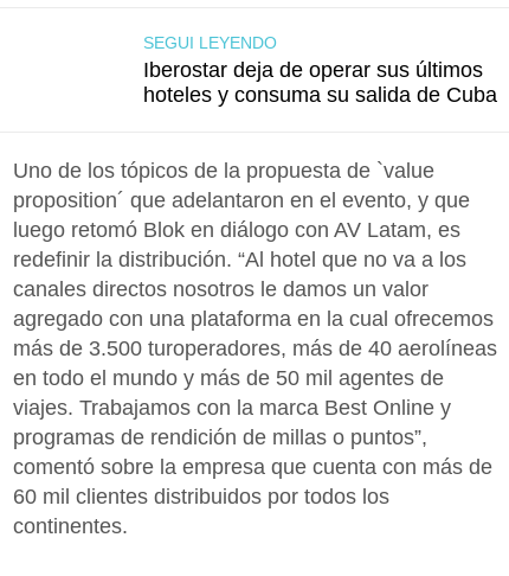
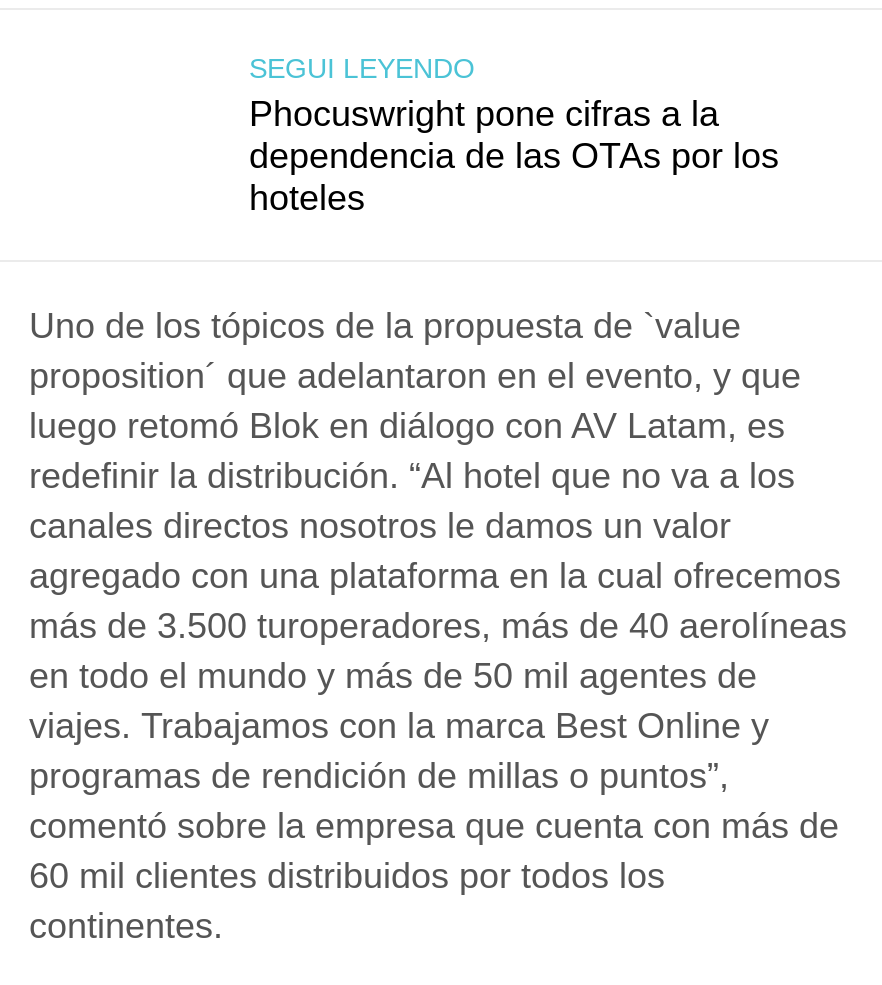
[143,58,497,107] Iberostar deja de operar sus últimos | hoteles y consuma su salida de Cuba -> [249,94,779,218] Phocuswright pone cifras a la | dependencia de las OTAs por los | hoteles

